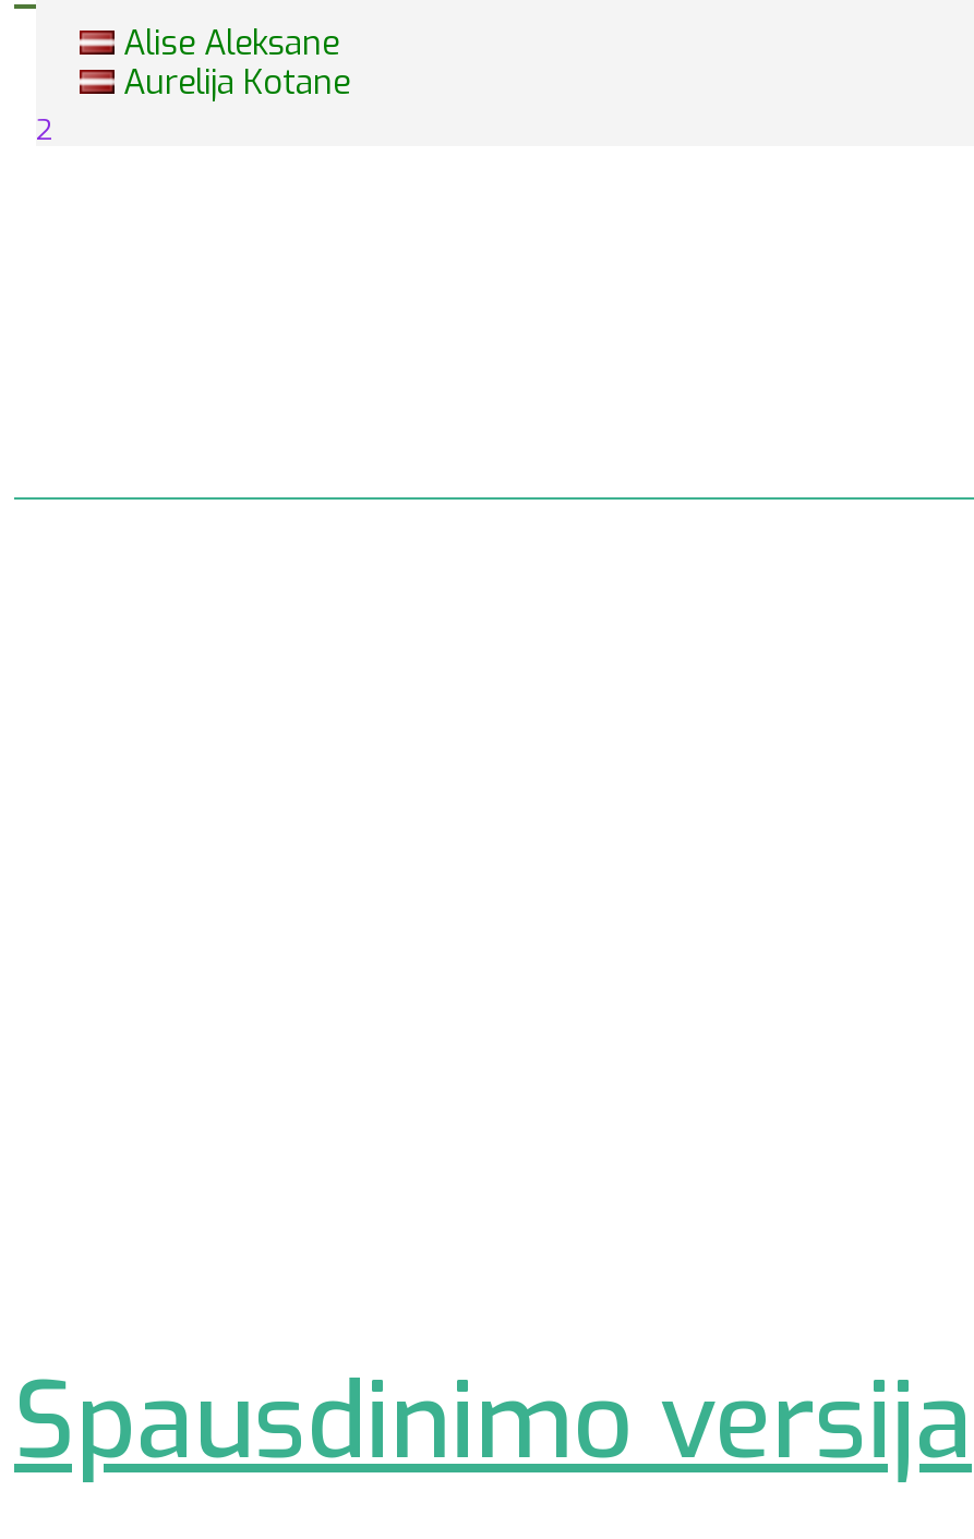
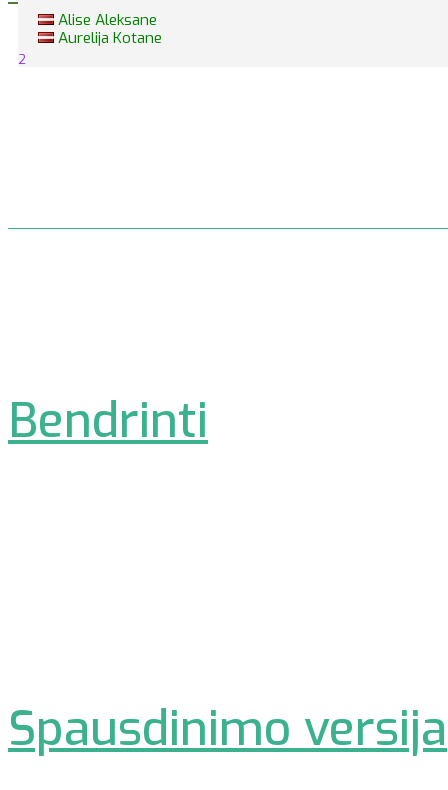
none -> [8,389,208,453] Bendrinti

